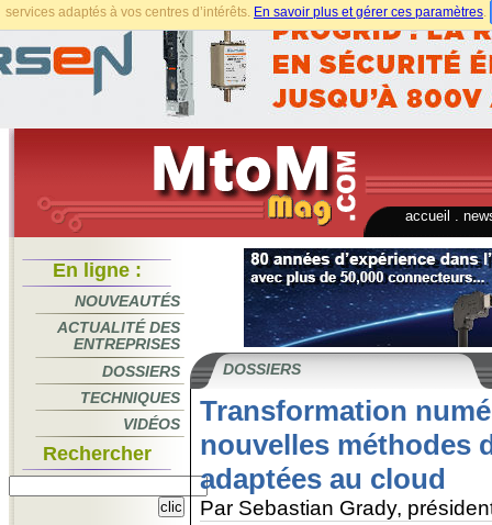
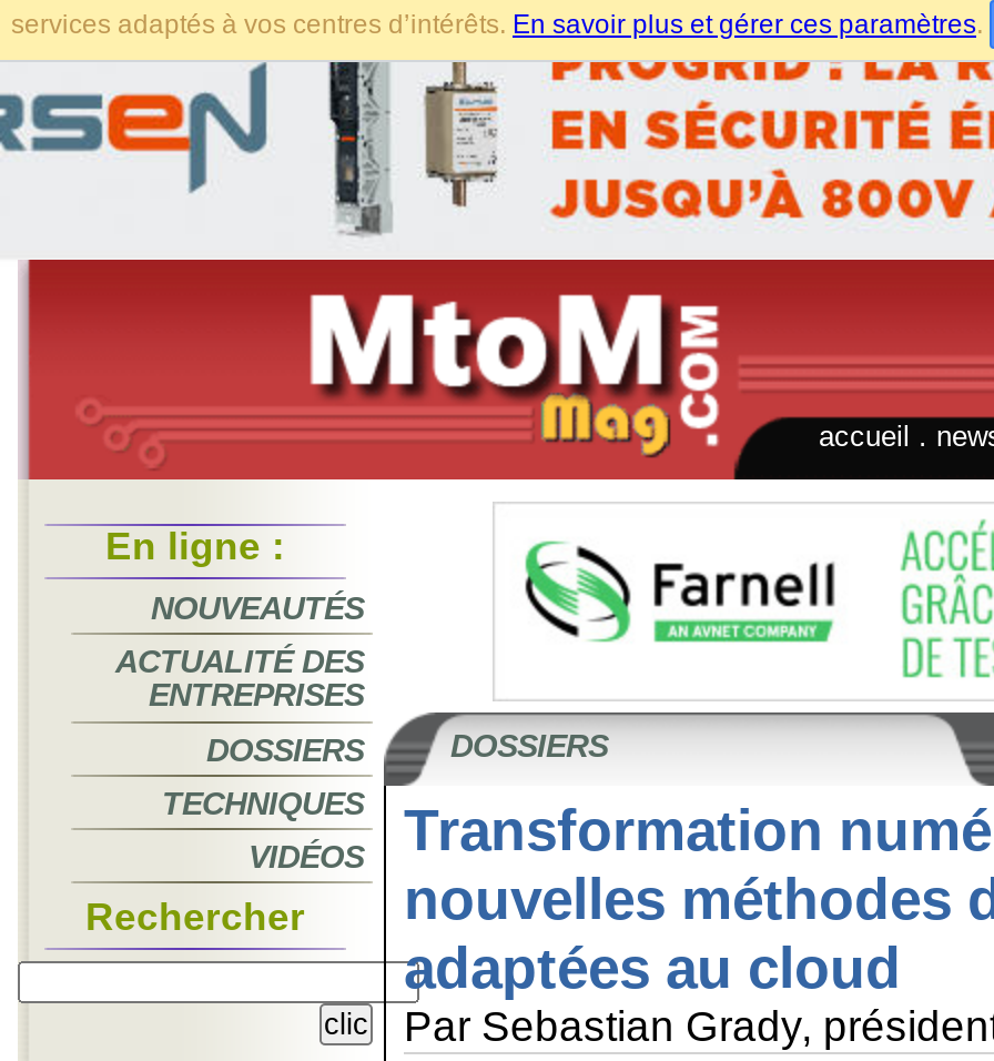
[243,247,489,348] [image] -> [493,502,987,701] [image]

